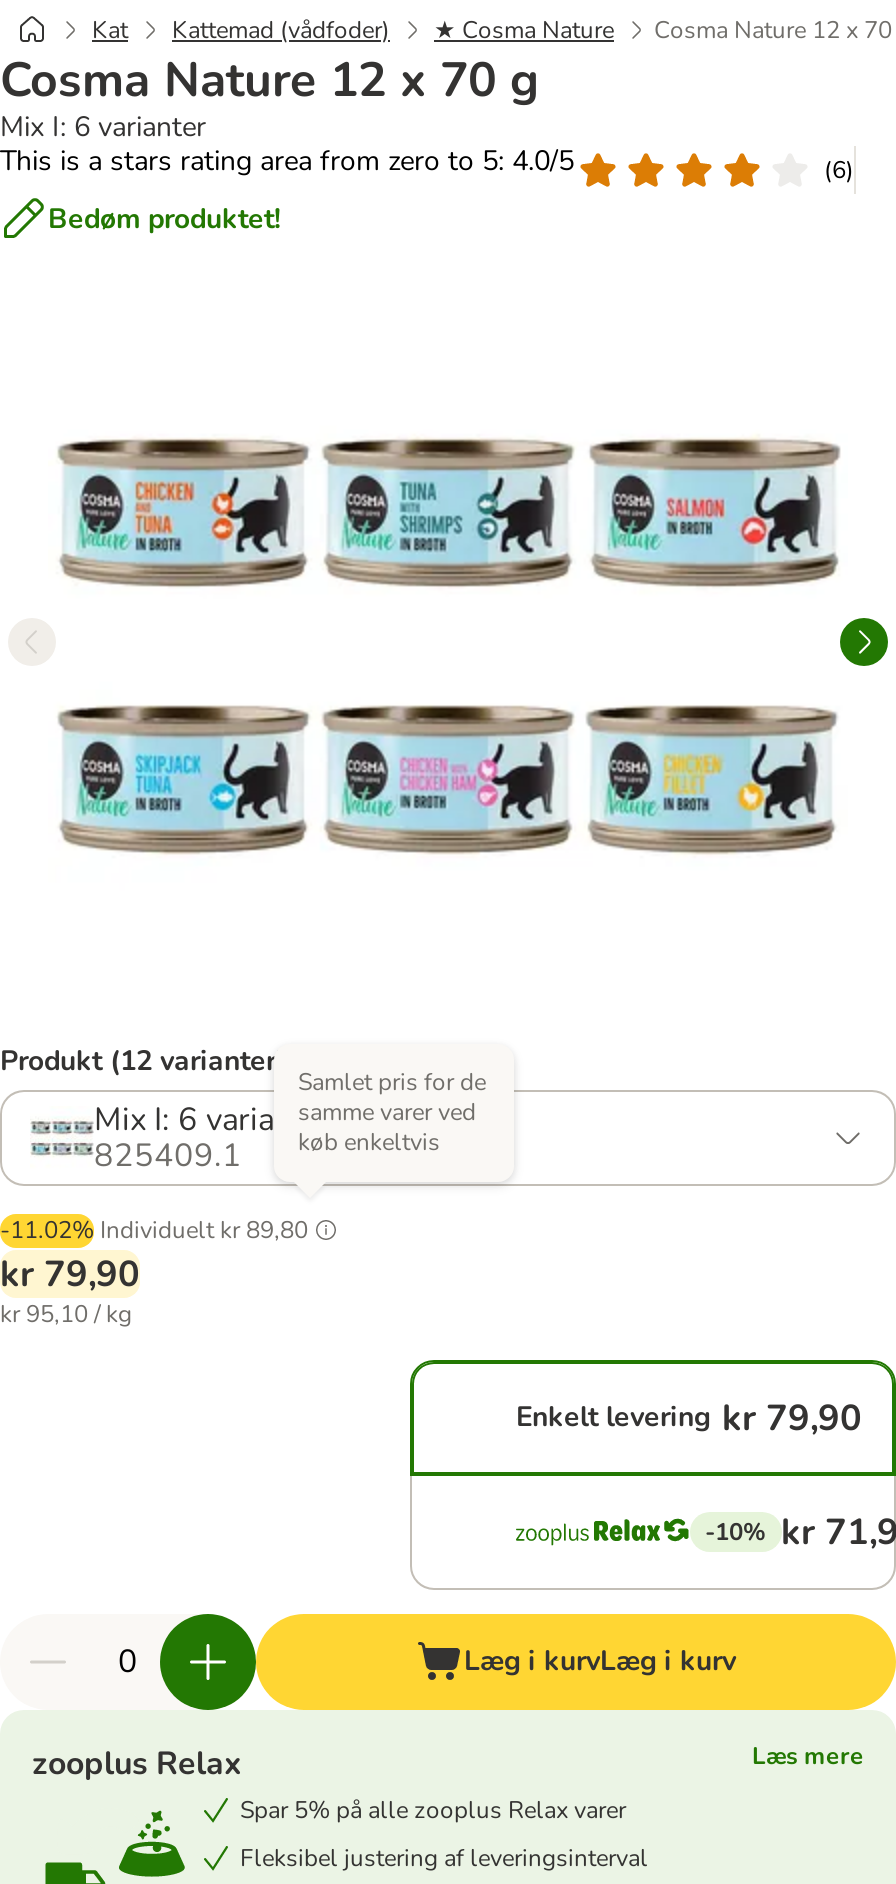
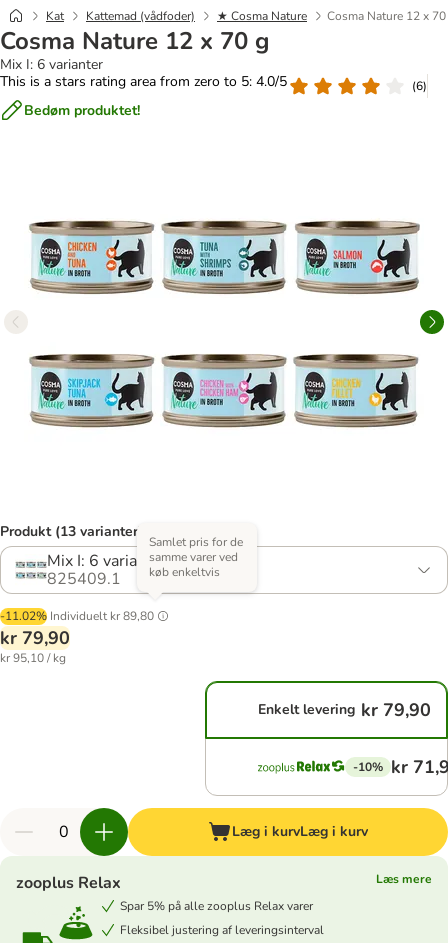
[0,1042,286,1080] Produkt (12 varianter) -> [0,522,143,541] Produkt (13 varianter)

